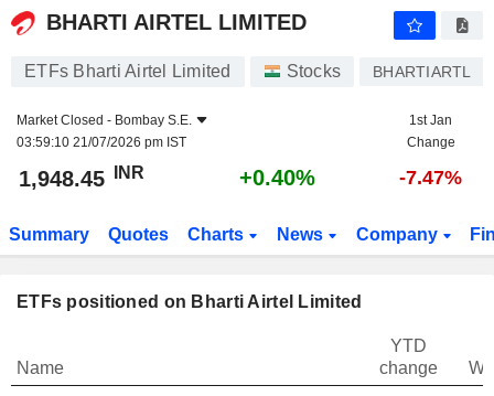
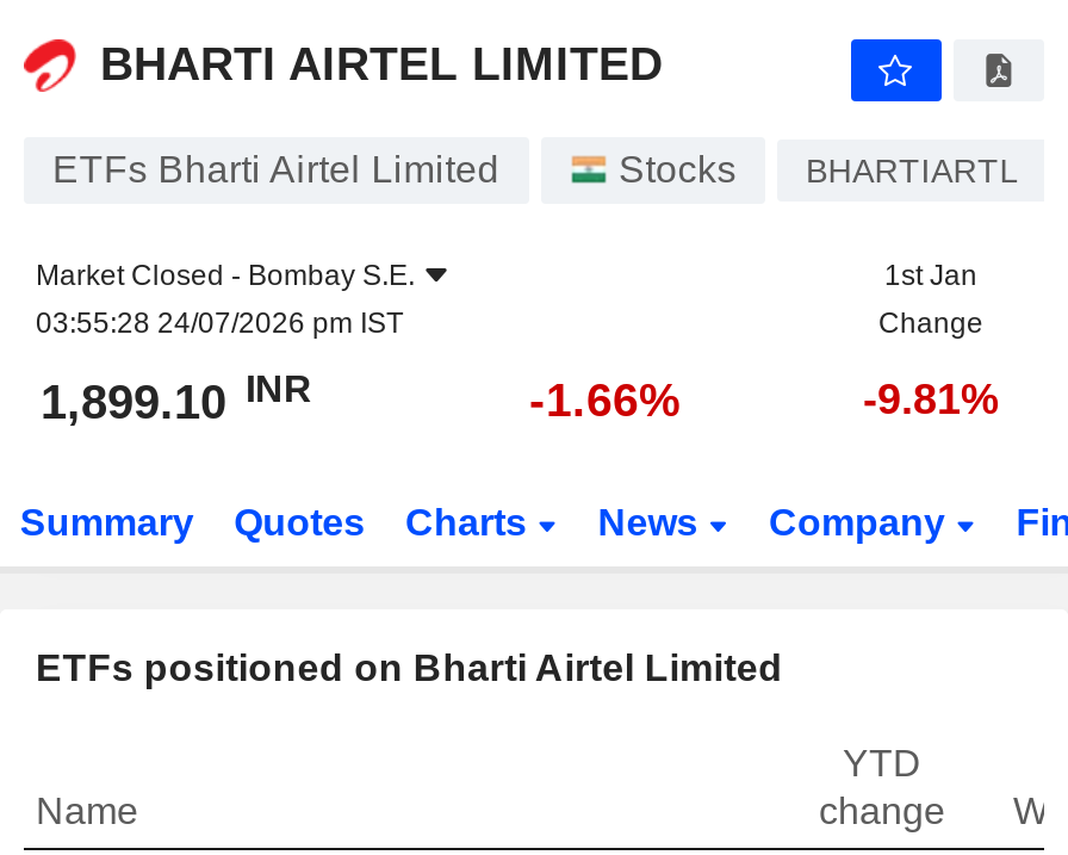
[17,135,186,150] 03:59:10 21/07/2026 pm IST -> [36,306,403,340] 03:55:28 24/07/2026 pm IST
[19,163,144,191] 1,948.45 INR -> [41,367,312,428] 1,899.10 INR
[239,165,315,190] +0.40% -> [529,373,682,426] -1.66%
[399,167,462,189] -7.47% -> [863,376,999,423] -9.81%

